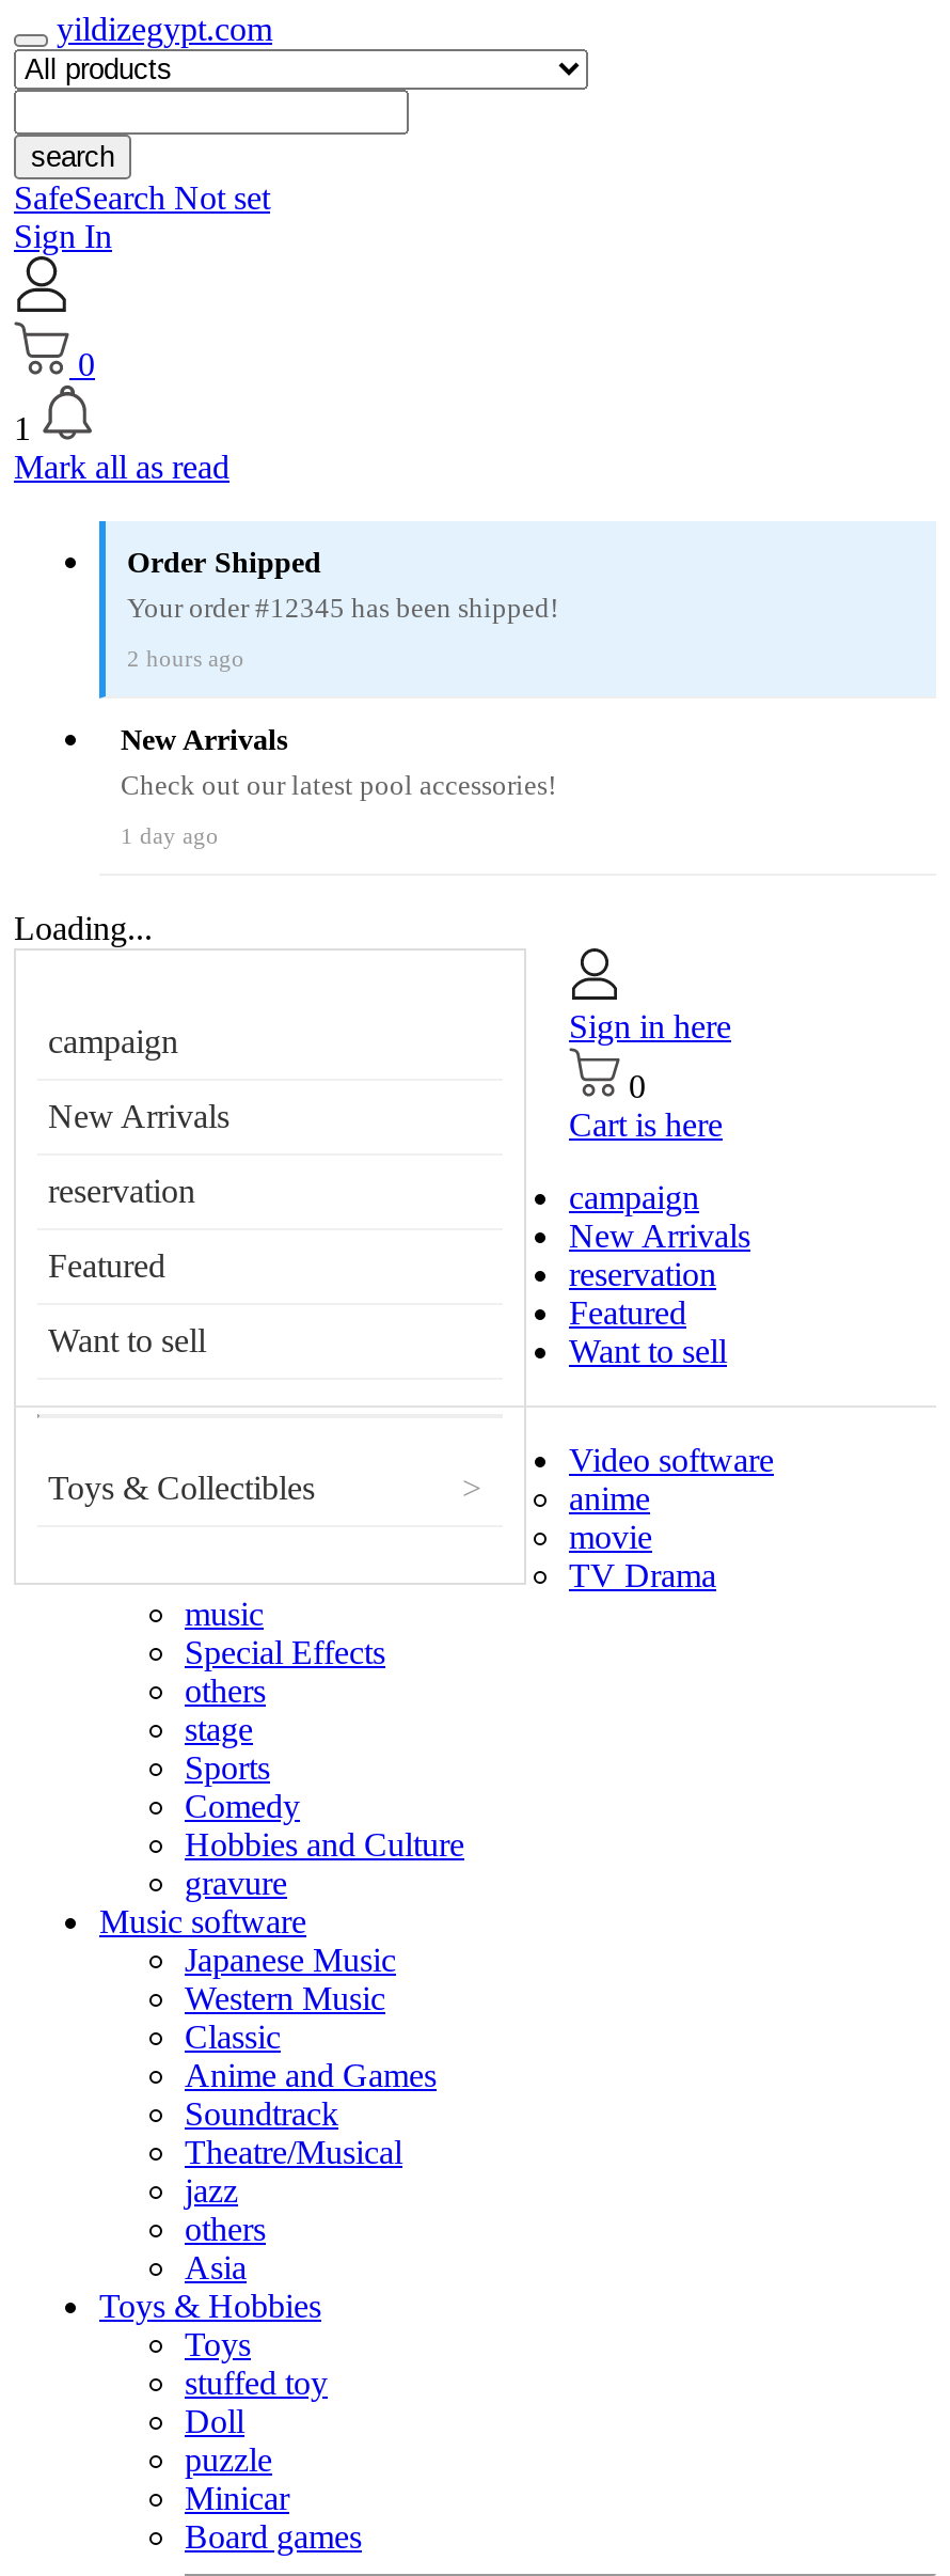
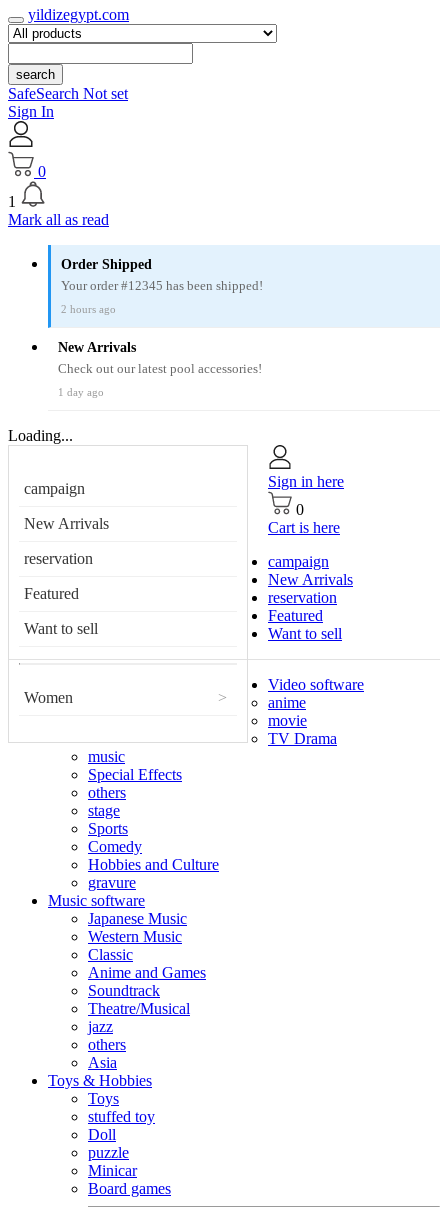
[48,1470,315,1506] Toys & Collectibles -> [24,689,73,706] Women

